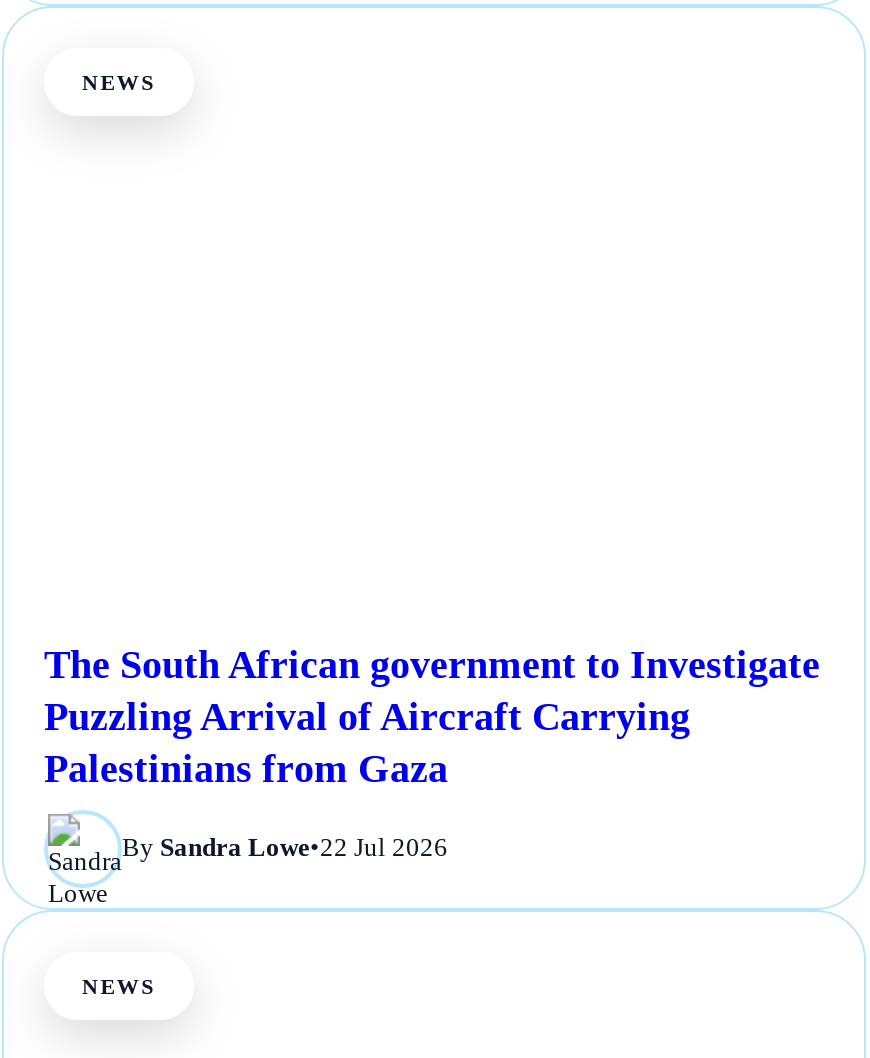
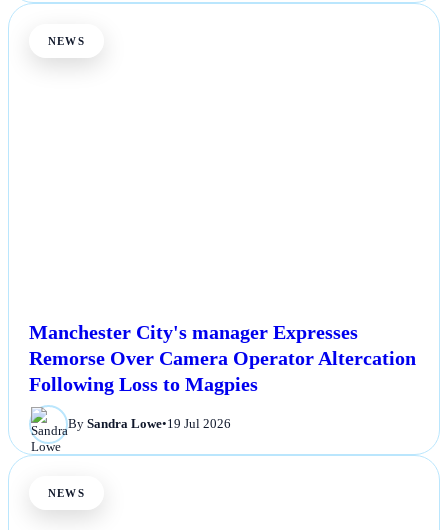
[44,641,820,789] The South African government to Investigate | Puzzling Arrival of Aircraft Carrying | Palestinians from Gaza -> [29,321,416,395] Manchester City's manager Expresses | Remorse Over Camera Operator Altercation | Following Loss to Magpies
[122,832,448,862] By Sandra Lowe•22 Jul 2026 -> [68,416,231,431] By Sandra Lowe•19 Jul 2026

